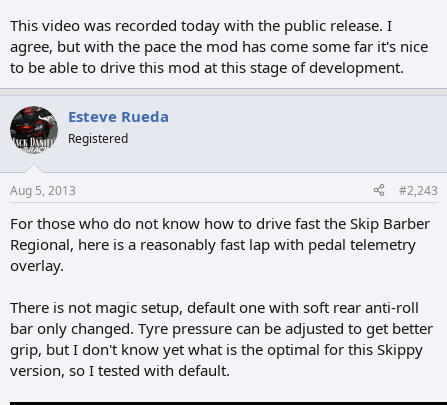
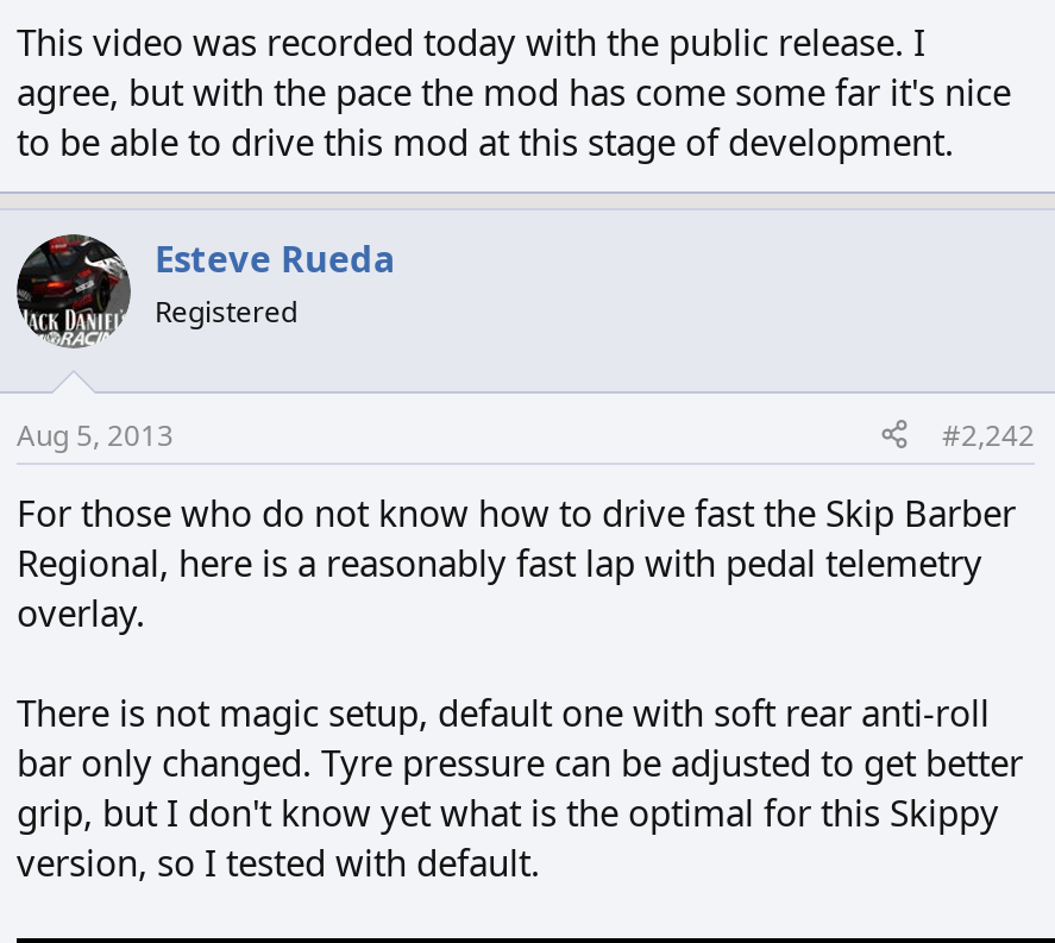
[399,181,438,198] #2,243 -> [942,414,1035,454] #2,242

